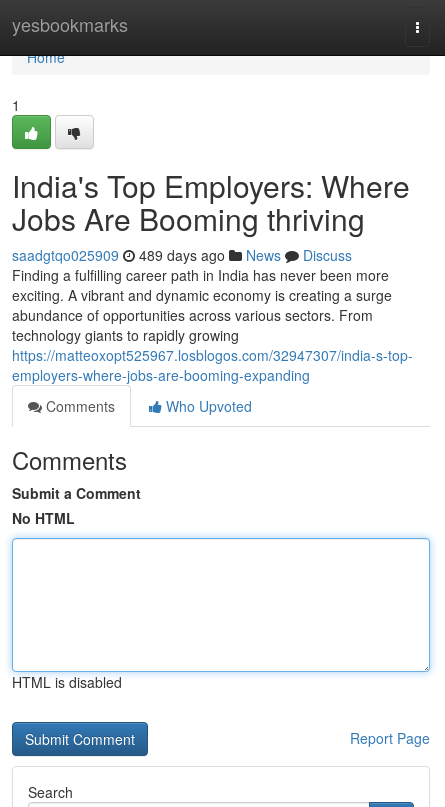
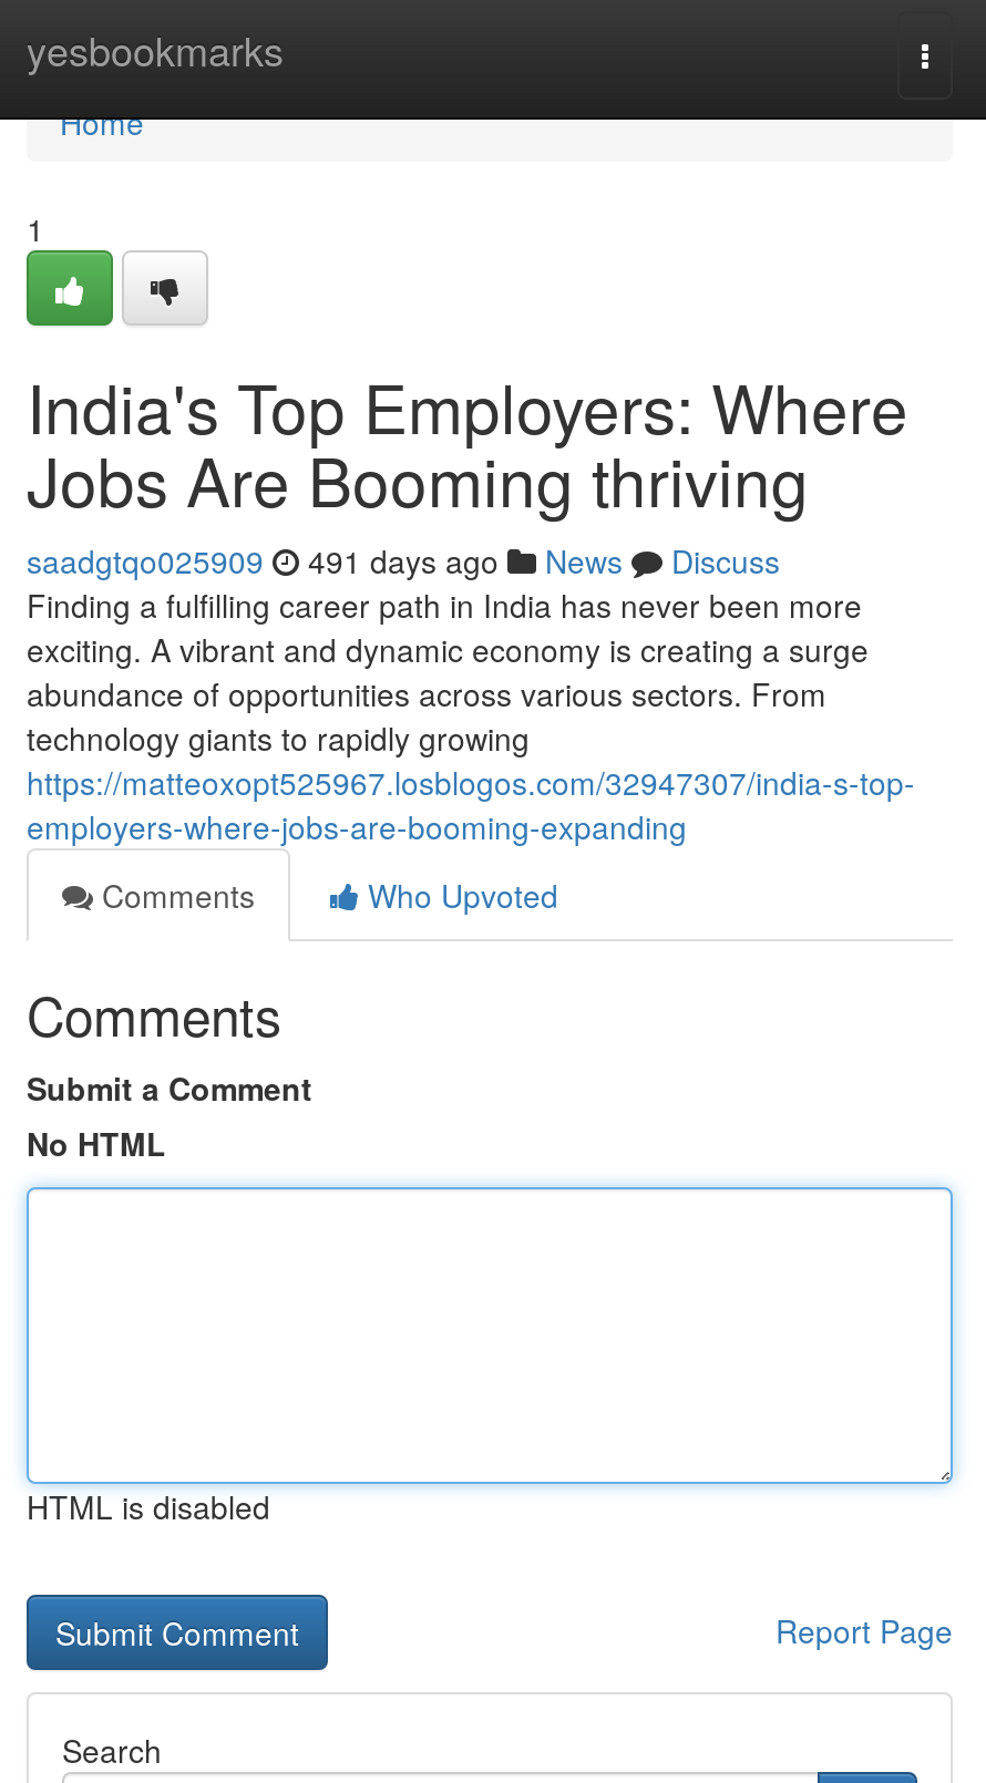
[12,245,352,265] saadgtqo025909 489 days ago News Discuss -> [27,538,780,583] saadgtqo025909 491 days ago News Discuss

